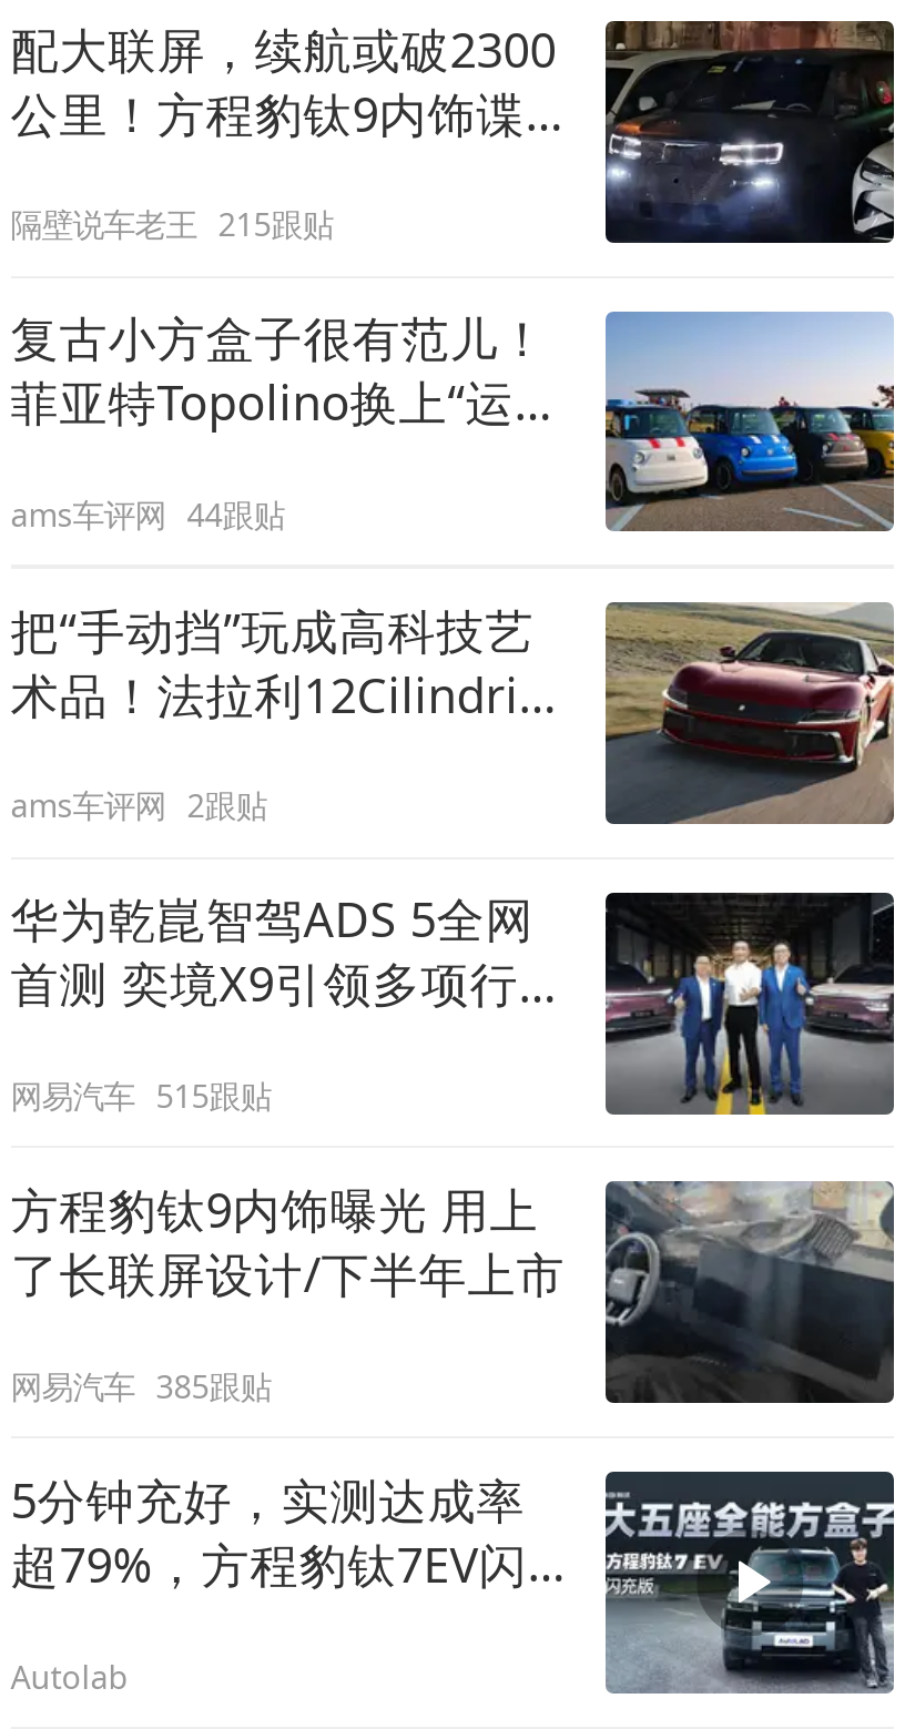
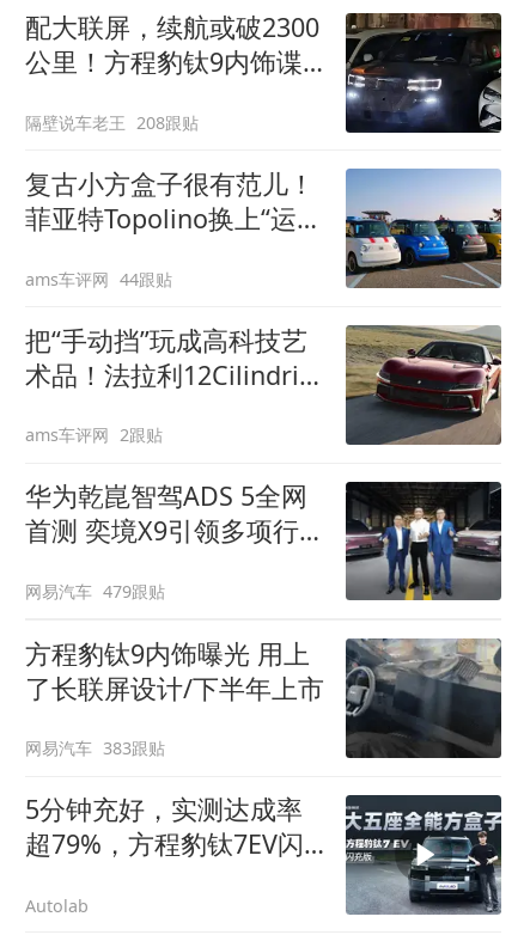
[10,203,333,245] 隔壁说车老王 215跟贴 -> [25,111,199,134] 隔壁说车老王 208跟贴
[10,1074,271,1116] 网易汽车 515跟贴 -> [25,580,165,602] 网易汽车 479跟贴
[10,1364,271,1406] 网易汽车 385跟贴 -> [25,737,165,760] 网易汽车 383跟贴

